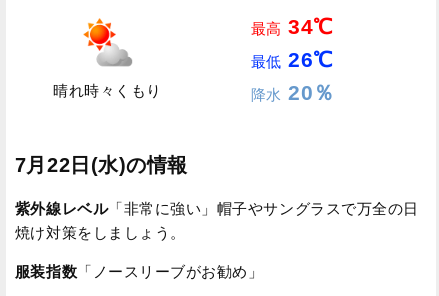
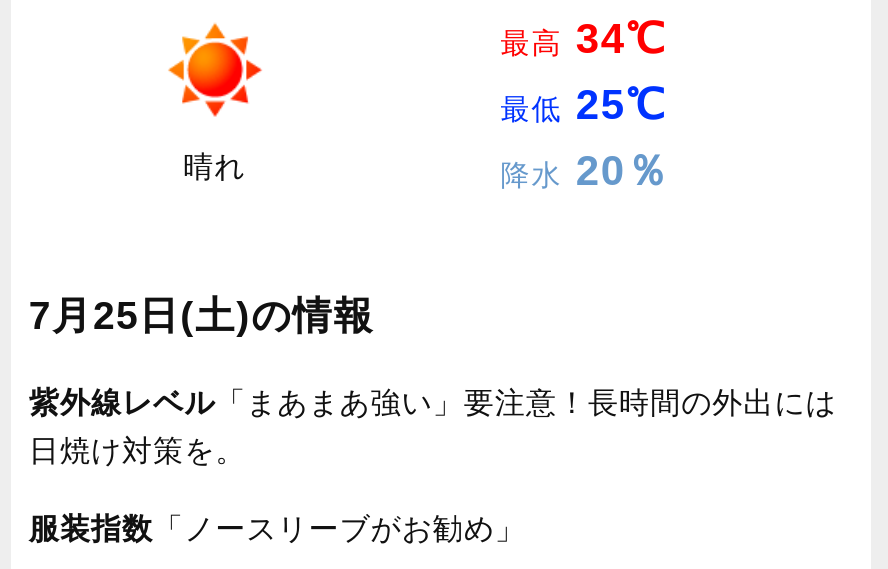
[53,17,162,99] [image] | 晴れ時々くもり -> [167,21,263,183] [image] | 晴れ
[251,48,333,71] 最低26℃ -> [500,81,665,127] 最低25℃
[15,154,188,176] 7月22日(水)の情報 -> [29,293,375,337] 7月25日(土)の情報
[15,200,419,241] 紫外線レベル「非常に強い」帽子やサングラスで万全の日 | 焼け対策をしましょう。 -> [29,385,837,467] 紫外線レベル「まあまあ強い」要注意！長時間の外出には | 日焼け対策を。

